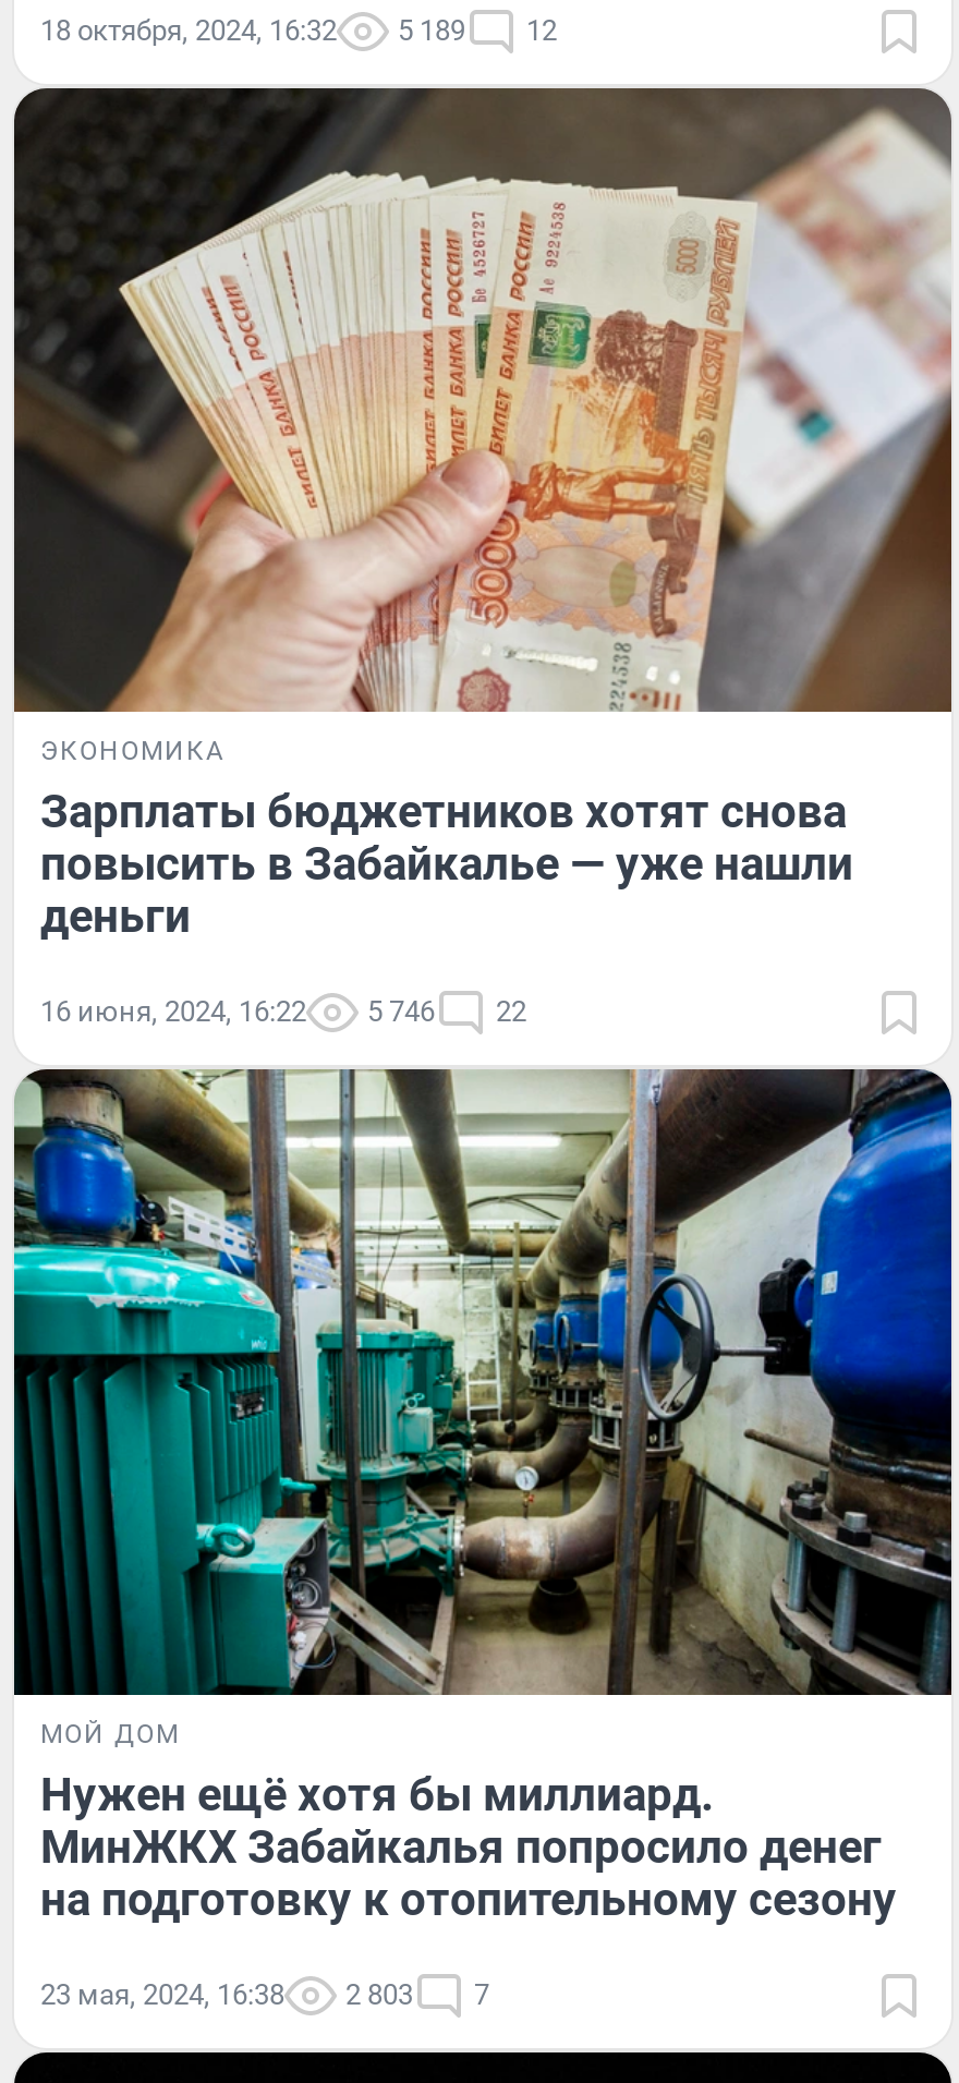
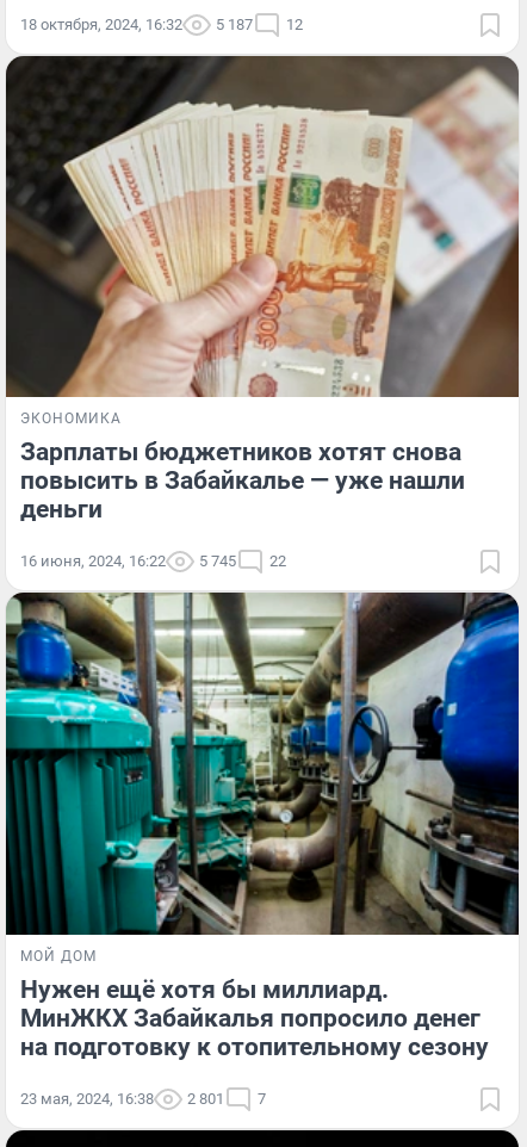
[40,13,557,46] 18 октября, 2024, 16:32 5 189 12 -> [20,15,303,33] 18 октября, 2024, 16:32 5 187 12
[40,996,526,1028] 16 июня, 2024, 16:22 5 746 22 -> [20,552,286,570] 16 июня, 2024, 16:22 5 745 22
[40,1978,489,2011] 23 мая, 2024, 16:38 2 803 7 -> [20,1090,266,1108] 23 мая, 2024, 16:38 2 801 7

